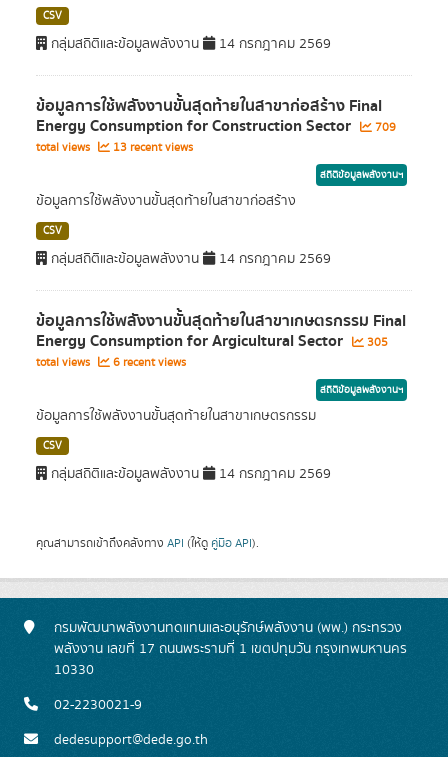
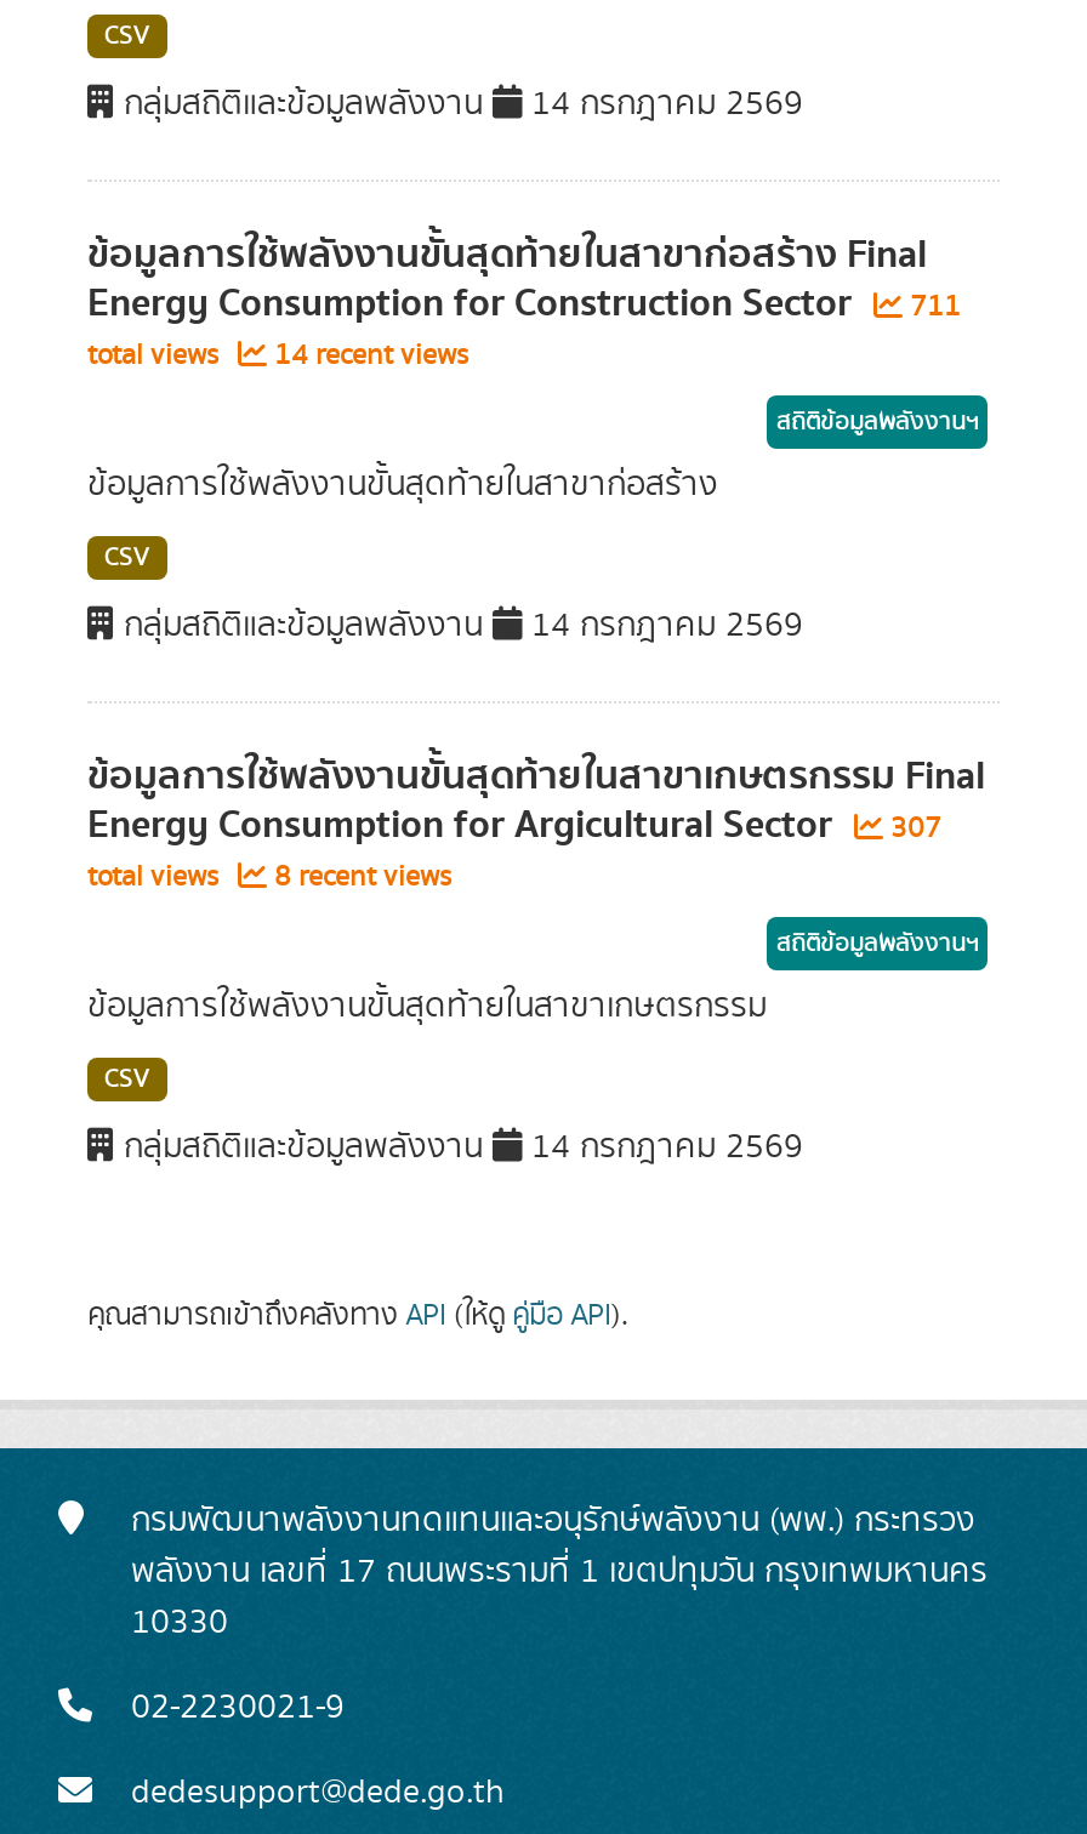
[36,113,396,139] Energy Consumption for Construction Sector 709 -> [87,272,961,335] Energy Consumption for Construction Sector 711
[36,139,193,156] total views 13 recent views -> [87,335,468,376] total views 14 recent views
[36,328,388,354] Energy Consumption for Argicultural Sector 305 -> [87,793,941,856] Energy Consumption for Argicultural Sector 307
[36,354,186,371] total views 6 recent views -> [87,856,451,898] total views 8 recent views

